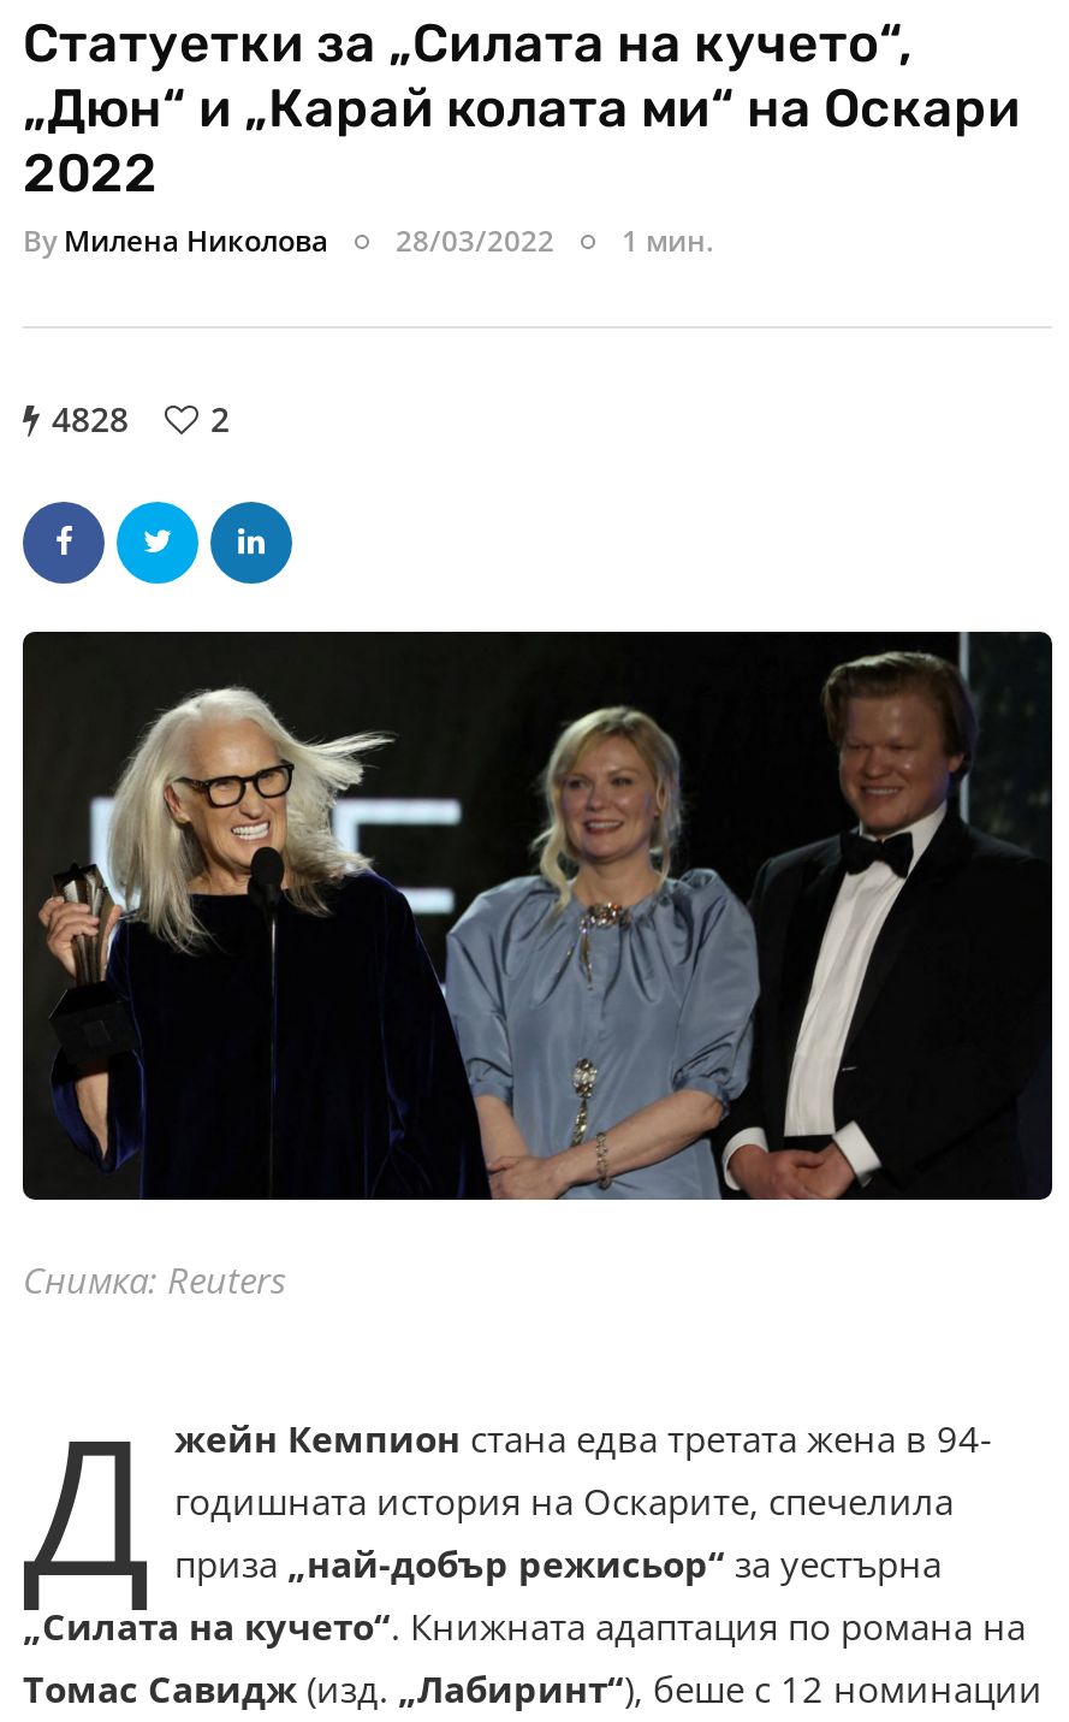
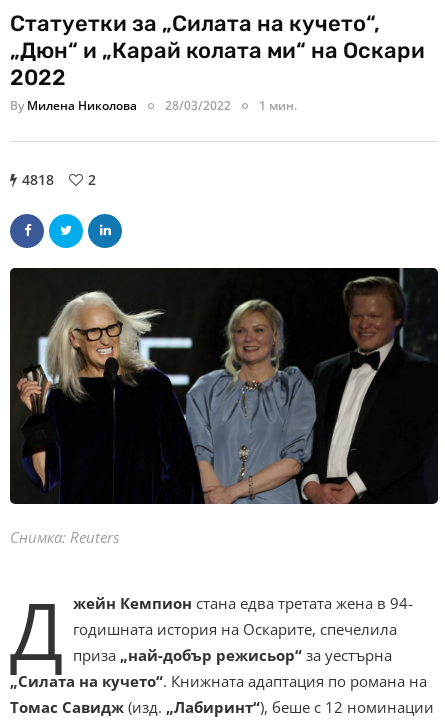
[52,397,230,443] 4828 2 -> [22,170,96,189] 4818 2

